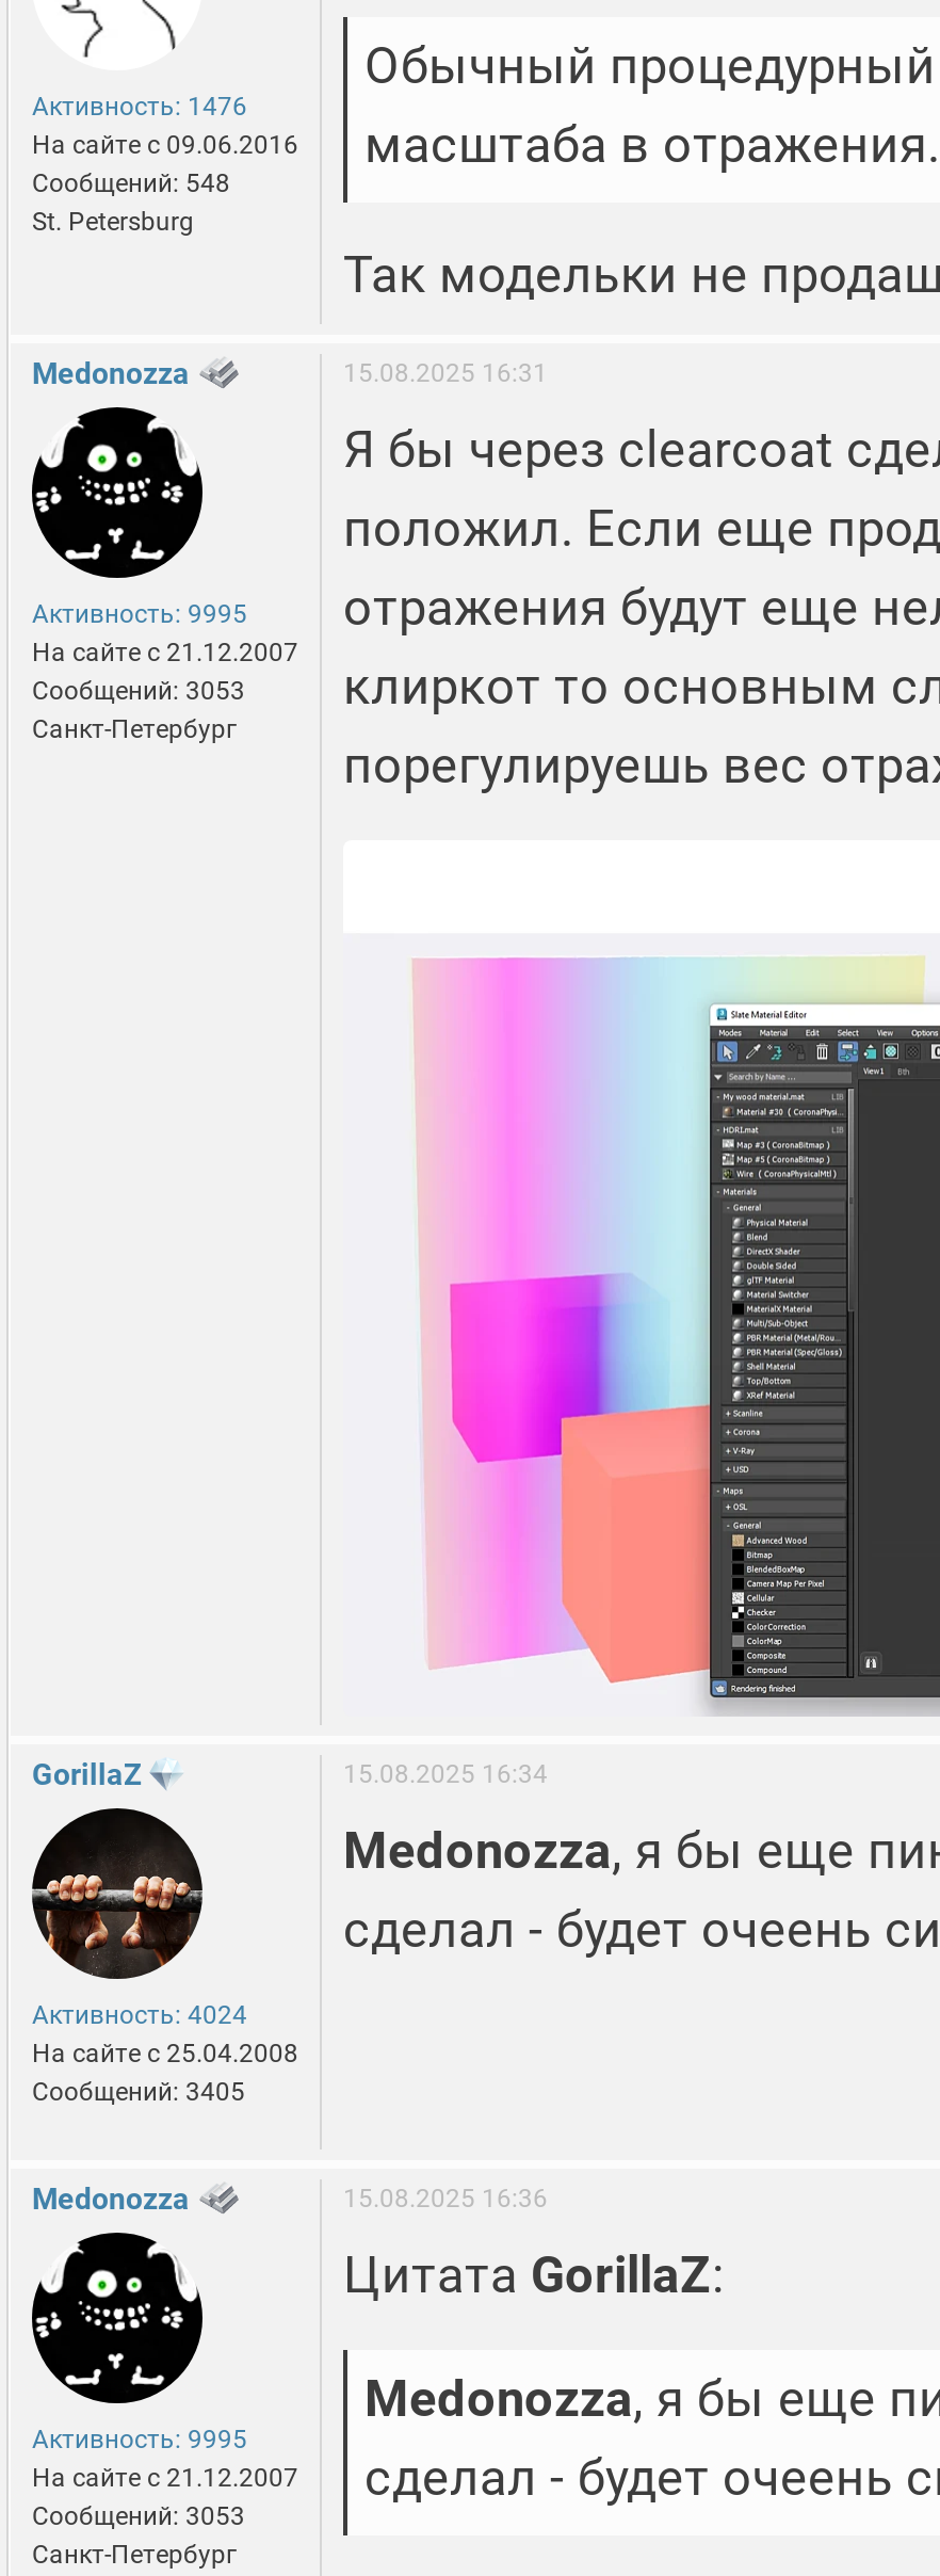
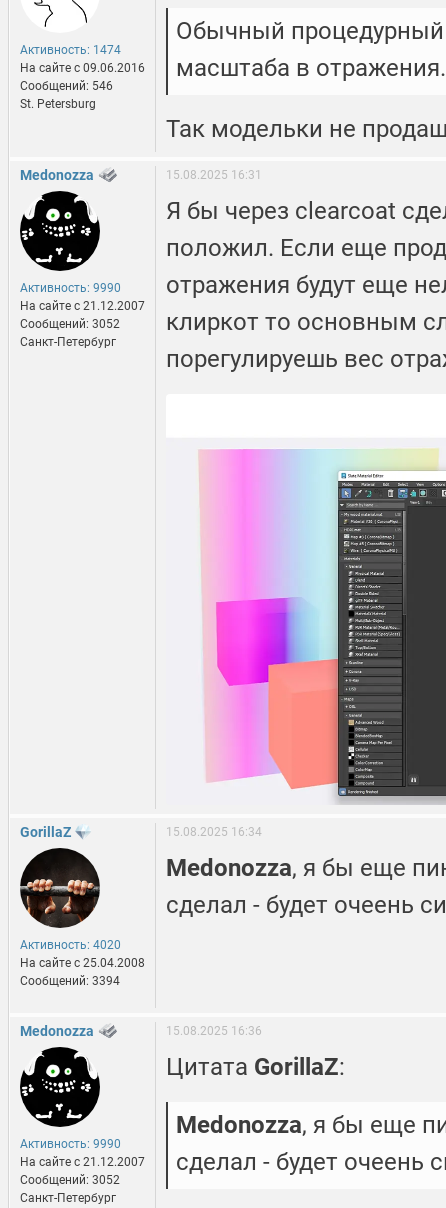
[32,92,247,122] Активность: 1476 -> [20,43,121,57] Активность: 1474
[32,169,230,199] Сообщений: 548 -> [20,79,113,93] Сообщений: 546
[32,600,247,630] Активность: 9995 -> [20,281,121,295] Активность: 9990
[32,677,245,706] Сообщений: 3053 -> [20,317,120,331] Сообщений: 3052
[32,2001,247,2031] Активность: 4024 -> [20,938,121,952] Активность: 4020
[32,2078,245,2108] Сообщений: 3405 -> [20,974,120,988] Сообщений: 3394
[32,2425,247,2455] Активность: 9995 -> [20,1137,121,1151] Активность: 9990
[32,2502,245,2532] Сообщений: 3053 -> [20,1173,120,1187] Сообщений: 3052

